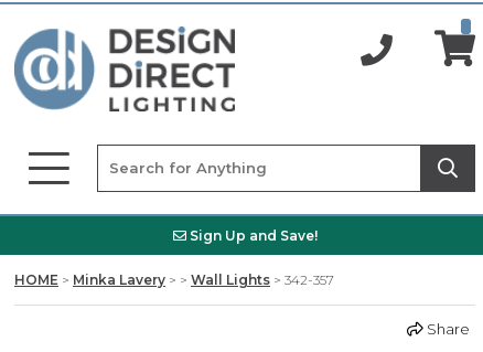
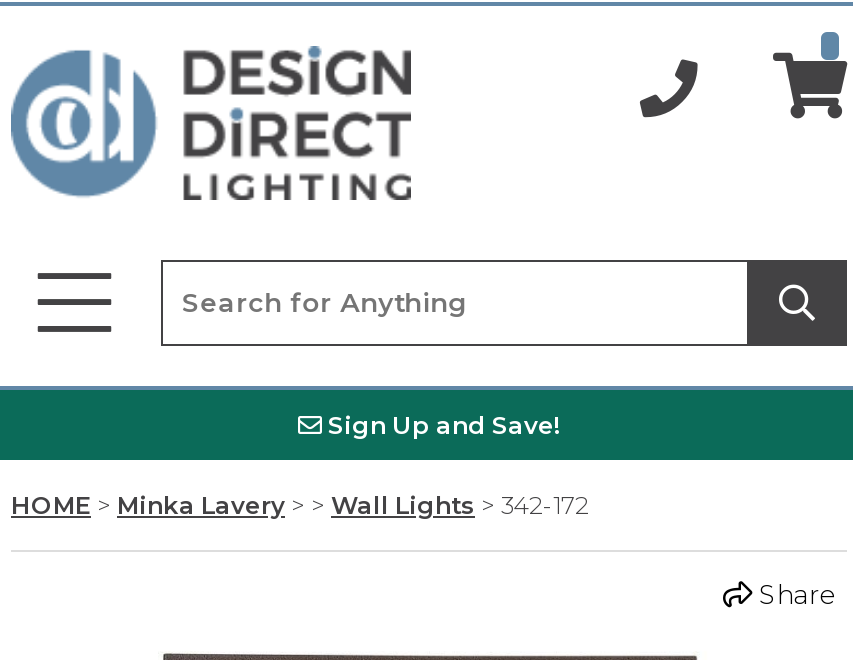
[14,271,334,287] HOME > Minka Lavery > > Wall Lights > 342-357 -> [11,489,589,519] HOME > Minka Lavery > > Wall Lights > 342-172

